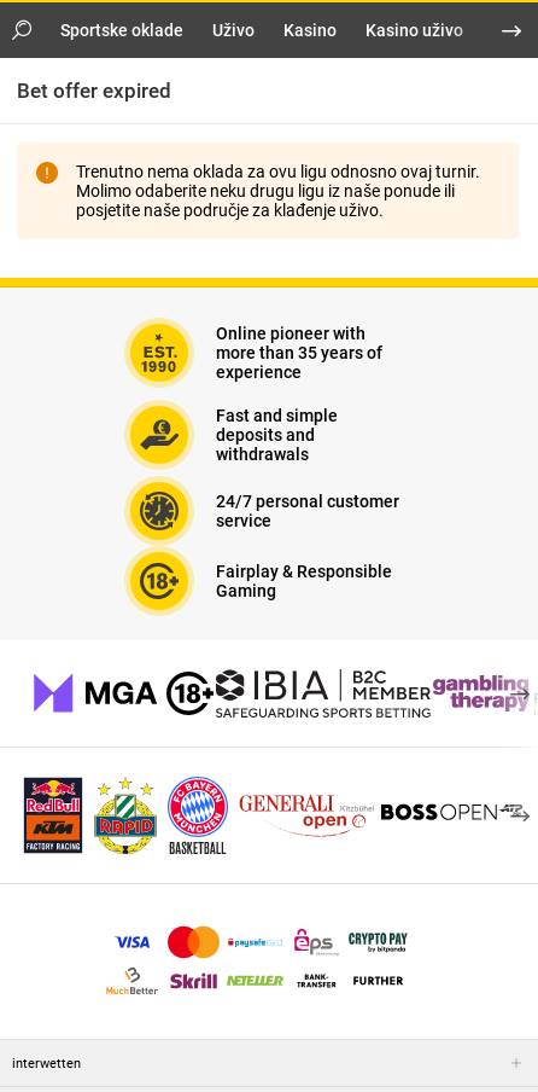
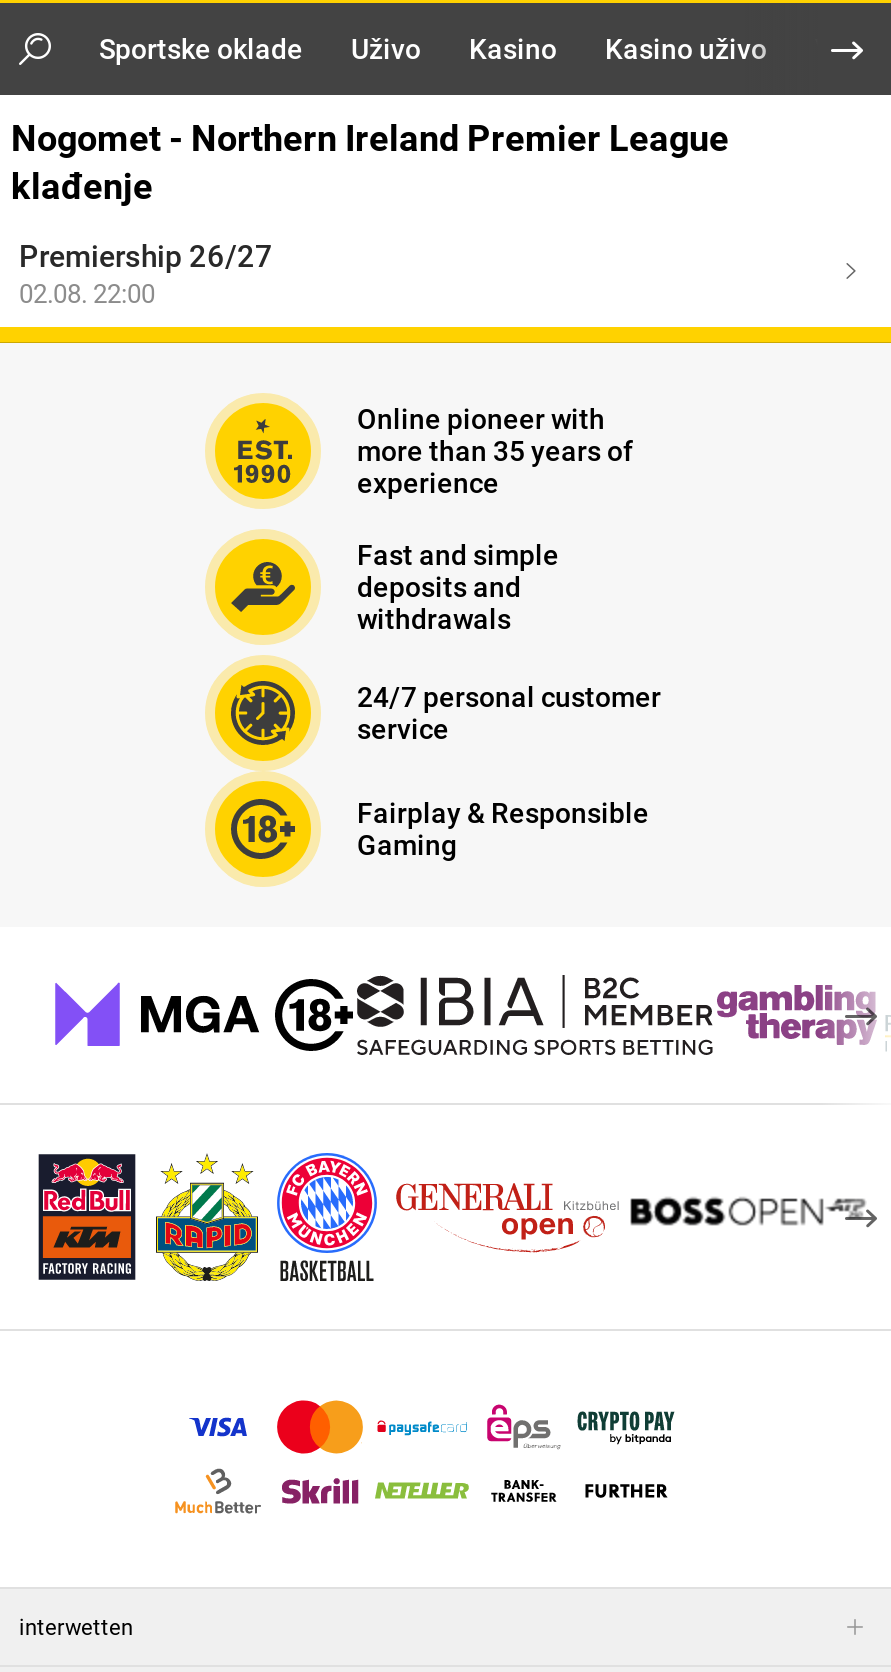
[17,79,171,103] Bet offer expired -> [11,117,729,208] Nogomet - Northern Ireland Premier League | klađenje
[76,162,480,220] Trenutno nema oklada za ovu ligu odnosno ovaj turnir. | Molimo odaberite neku drugu ligu iz naše ponude ili | posjetite naše područje za klađenje uživo. -> [19,240,273,310] Premiership 26/27 | 02.08. 22:00

